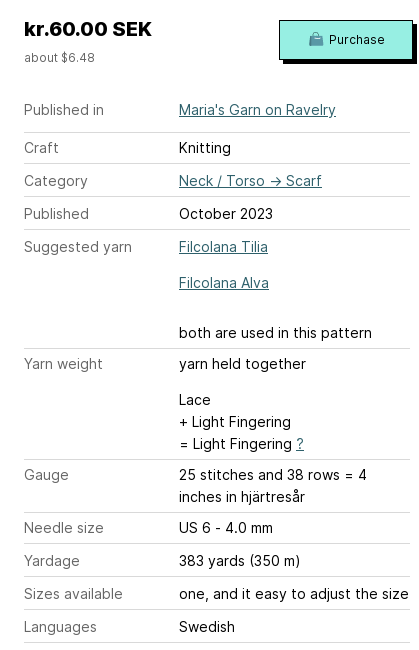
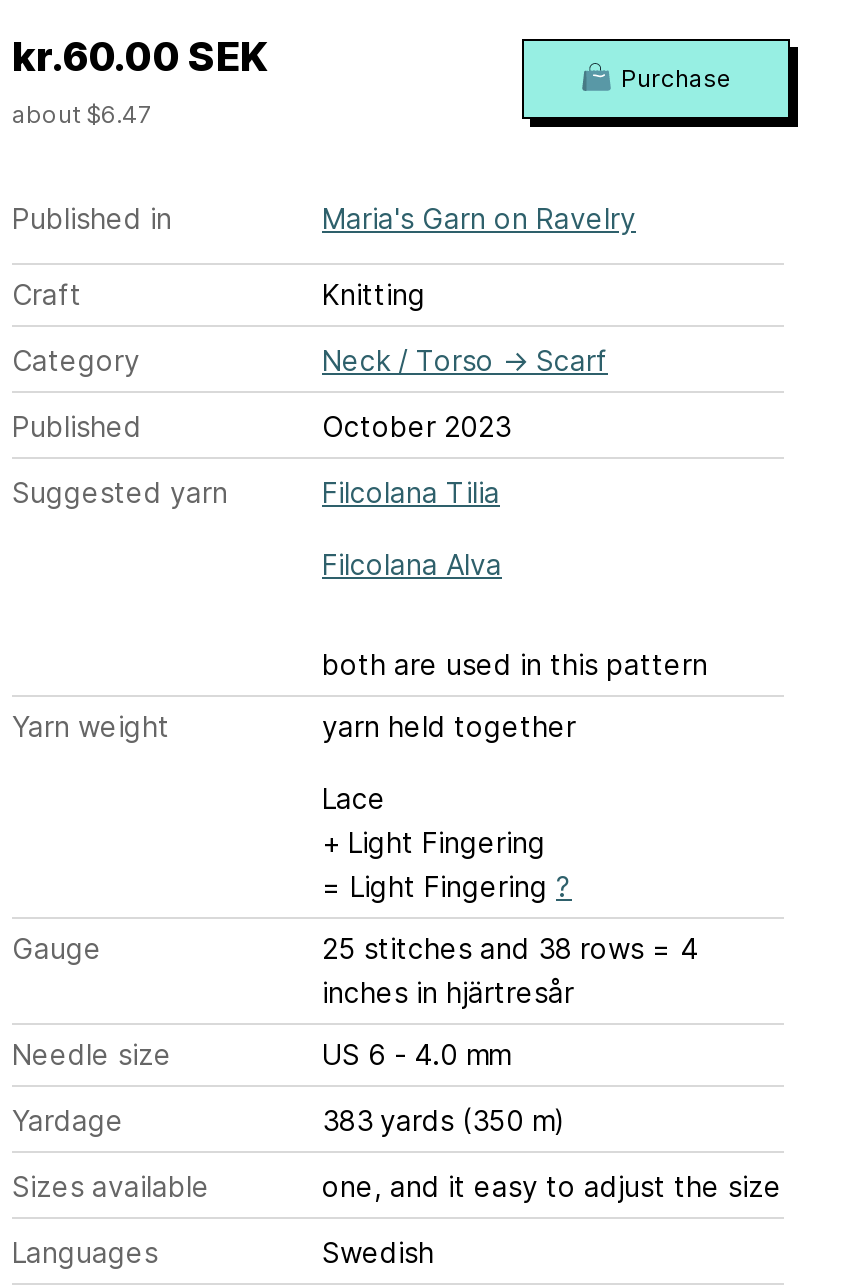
[24,50,95,65] about $6.48 -> [12,99,152,129] about $6.47

